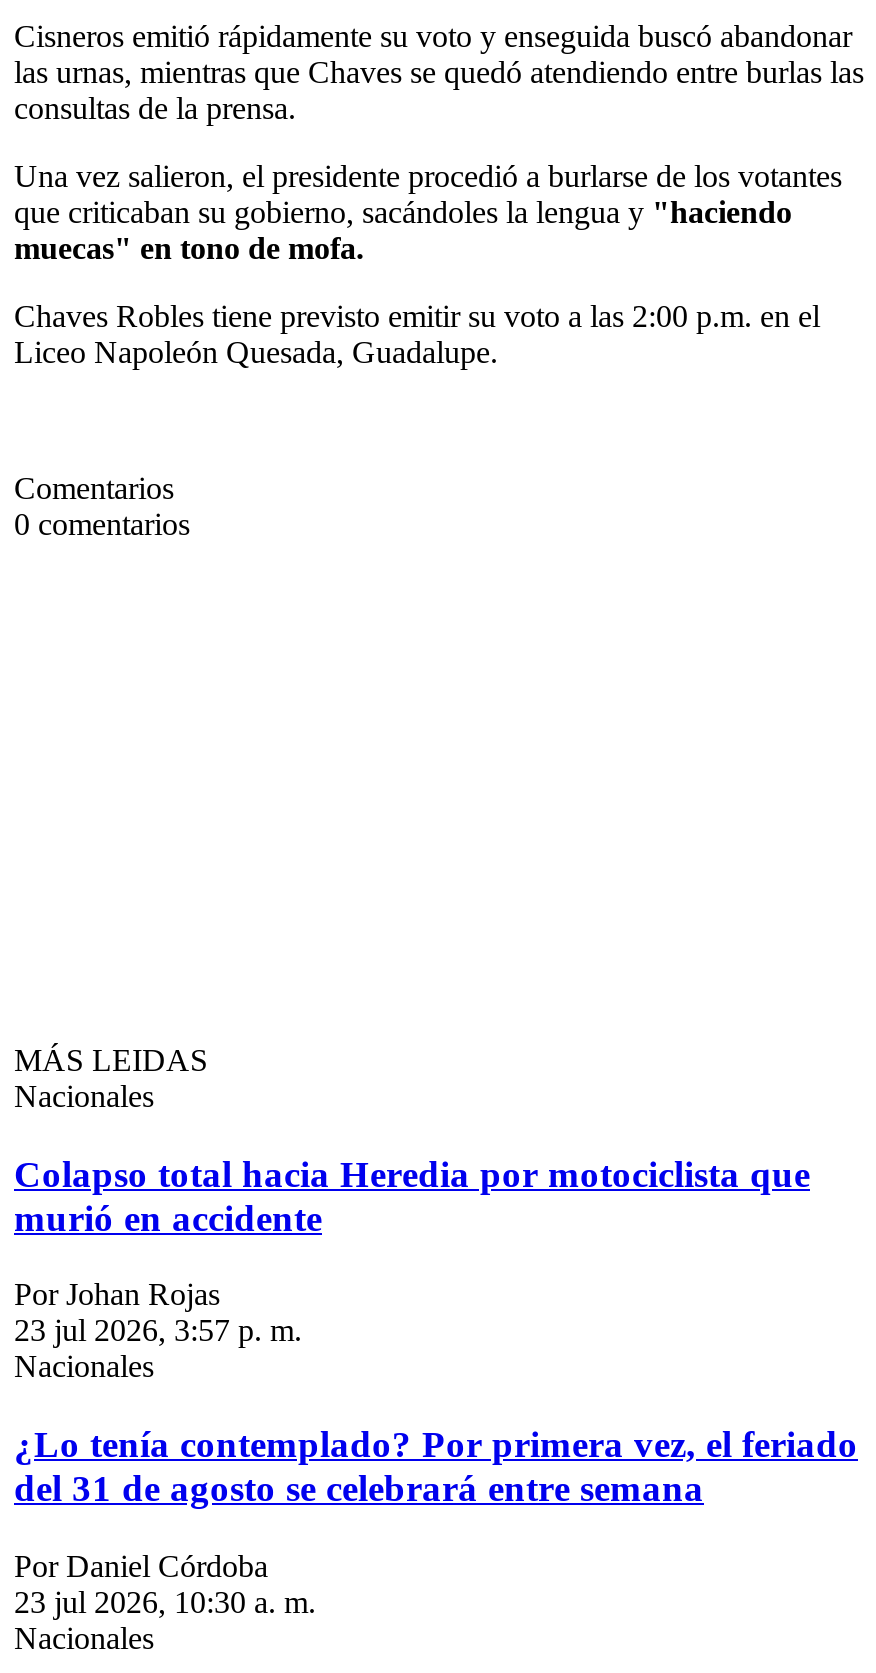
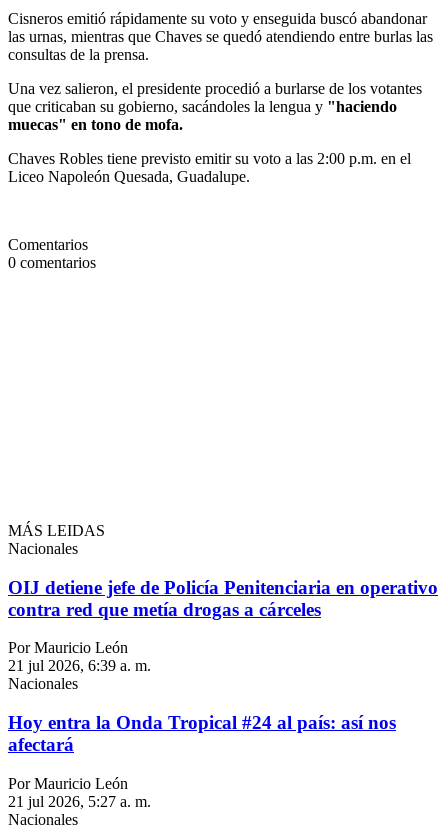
[14,1152,810,1238] Colapso total hacia Heredia por motociclista que | murió en accidente -> [8,576,438,619] OIJ detiene jefe de Policía Penitenciaria en operativo | contra red que metía drogas a cárceles
[14,1277,302,1347] Por Johan Rojas | 23 jul 2026, 3:57 p. m. -> [8,639,151,674] Por Mauricio León | 21 jul 2026, 6:39 a. m.
[14,1423,858,1509] ¿Lo tenía contemplado? Por primera vez, el feriado | del 31 de agosto se celebrará entre semana -> [8,712,396,755] Hoy entra la Onda Tropical #24 al país: así nos | afectará
[14,1548,316,1618] Por Daniel Córdoba | 23 jul 2026, 10:30 a. m. -> [8,775,151,810] Por Mauricio León | 21 jul 2026, 5:27 a. m.

